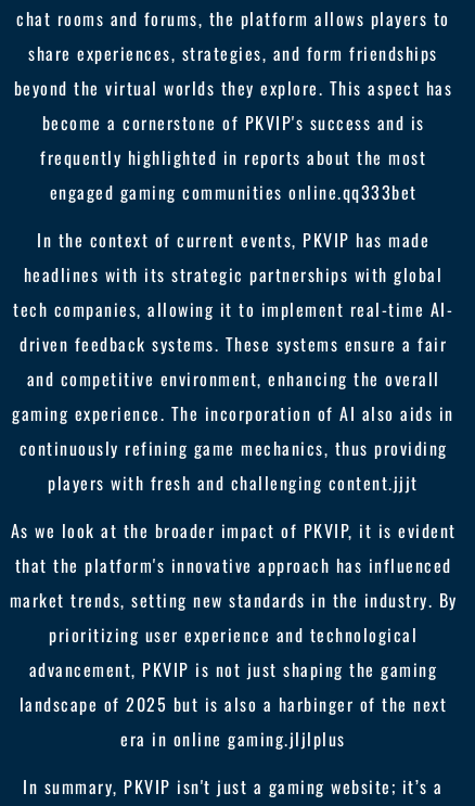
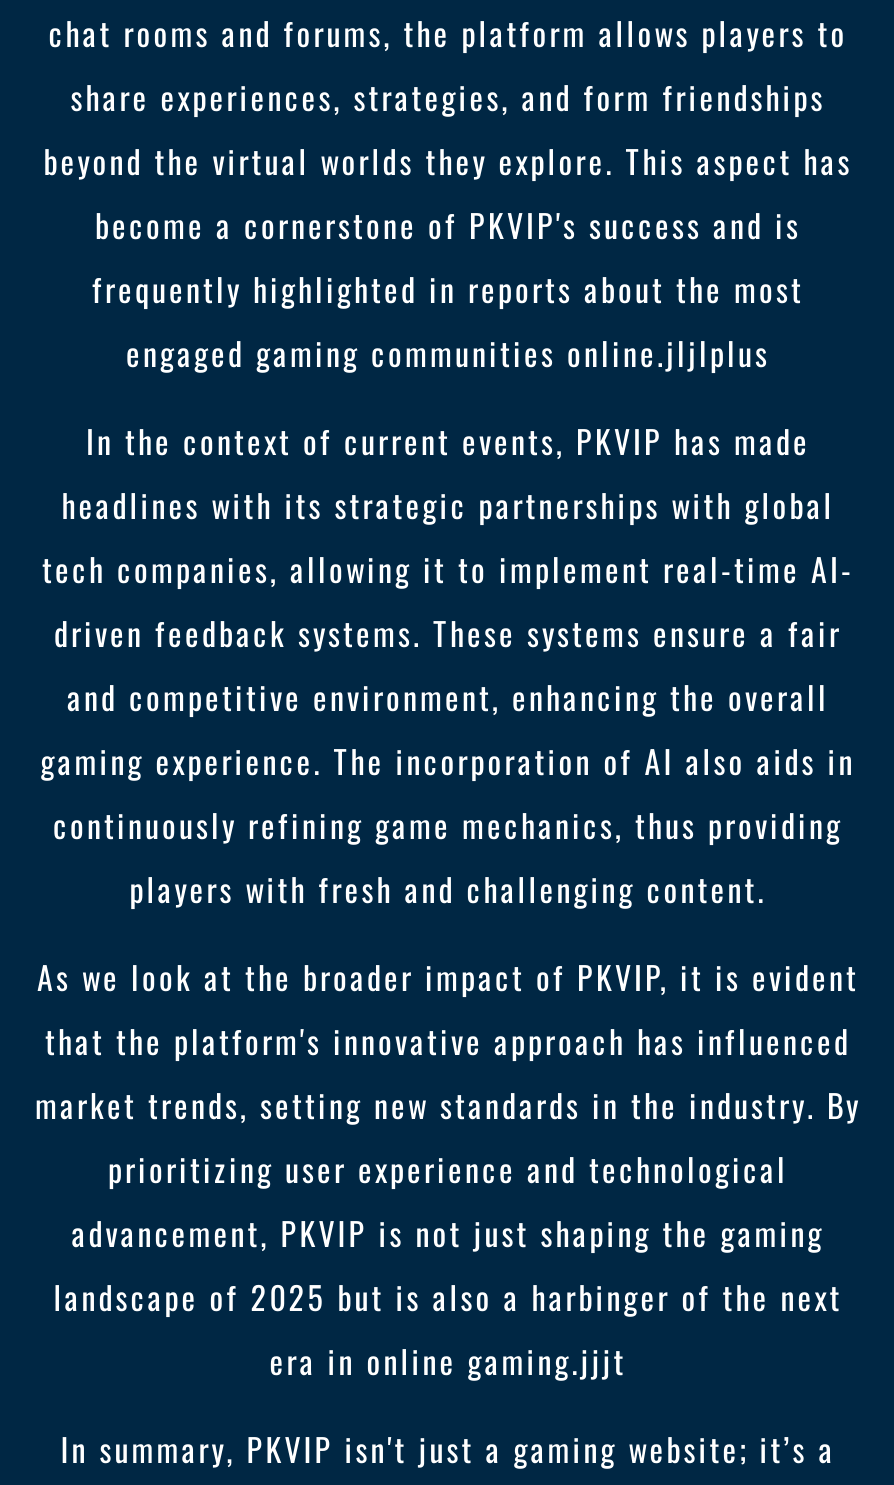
[49,179,417,205] engaged gaming communities online.qq333bet -> [126,329,770,377] engaged gaming communities online.jljlplus
[48,470,418,496] players with fresh and challenging content.jjjt -> [130,865,766,913] players with fresh and challenging content.
[121,726,346,752] era in online gaming.jljlplus -> [270,1337,626,1385] era in online gaming.jjjt

